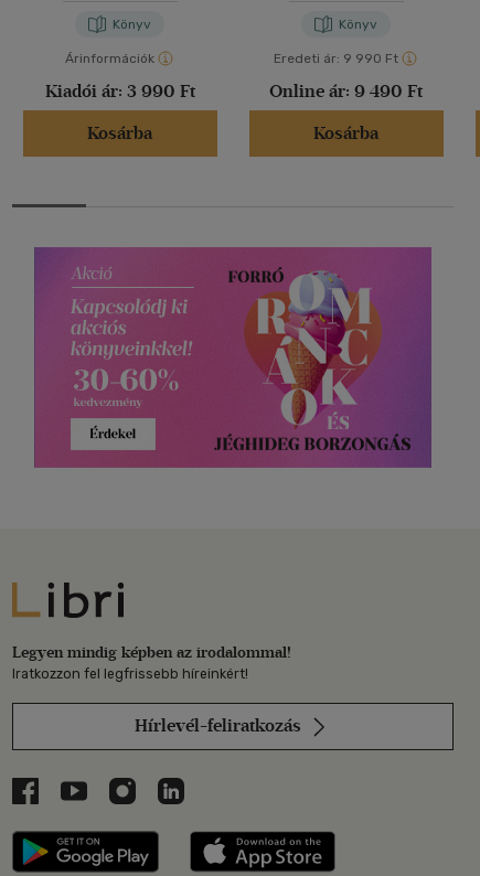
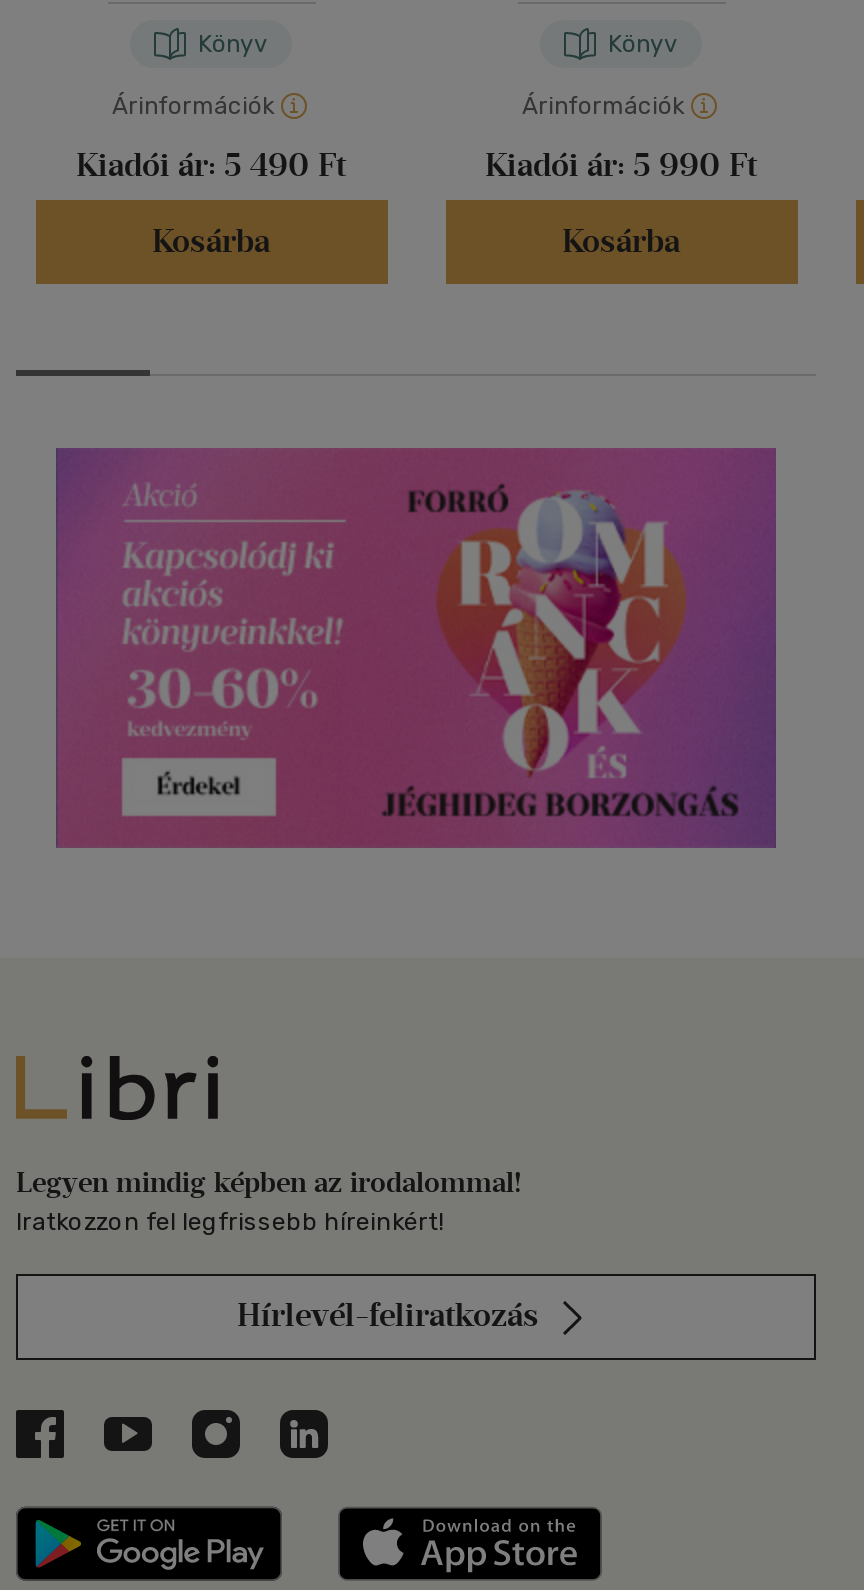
[274,51,398,67] Eredeti ár: 9 990 Ft -> [522,93,684,121] Árinformációk
[45,81,195,102] Kiadói ár: 3 990 Ft -> [76,147,346,185] Kiadói ár: 5 490 Ft
[269,81,423,102] Online ár: 9 490 Ft -> [485,147,757,185] Kiadói ár: 5 990 Ft

